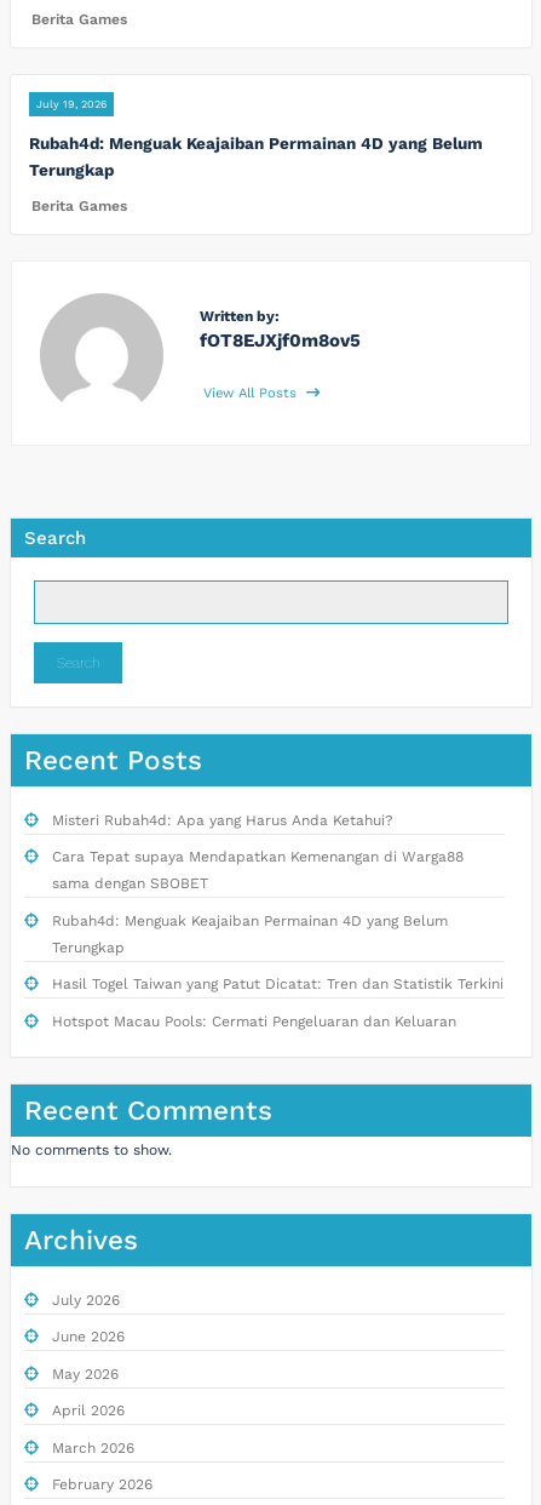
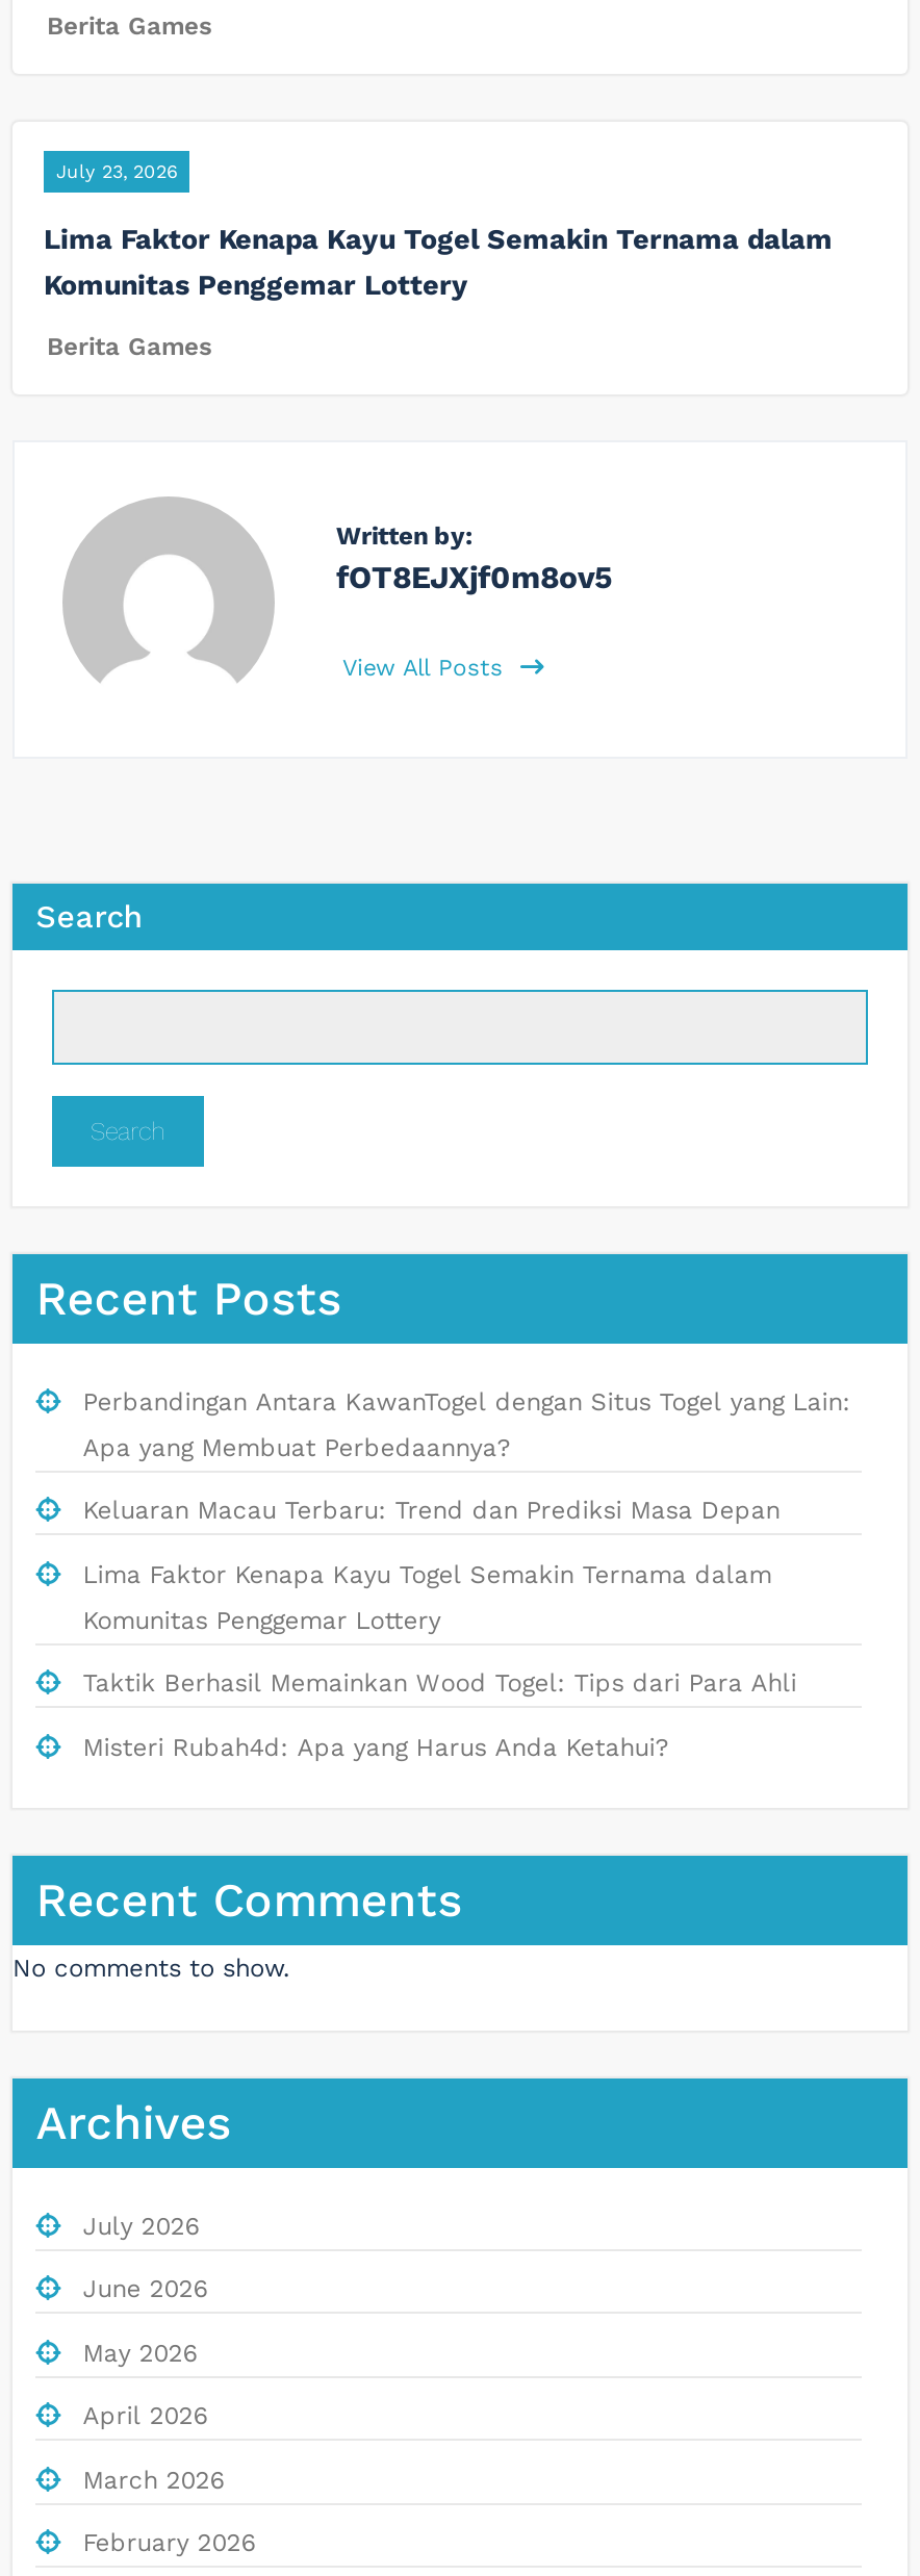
[36,98,107,110] July 19, 2026 -> [56,161,177,182] July 23, 2026
[29,133,483,179] Rubah4d: Menguak Keajaiban Permainan 4D yang Belum | Terungkap -> [44,221,833,300] Lima Faktor Kenapa Kayu Togel Semakin Ternama dalam | Komunitas Penggemar Lottery
none -> [83,1387,851,1698] Perbandingan Antara KawanTogel dengan Situs Togel yang Lain: | Apa yang Membuat Perbedaannya? | Keluaran Macau Terbaru: Trend dan Prediksi Masa Depan | Lima Faktor Kenapa Kayu Togel Semakin Ternama dalam | Komunitas Penggemar Lottery | Taktik Berhasil Memainkan Wood Togel: Tips dari Para Ahli
moved [52,811,393,828] -> [83,1732,670,1761]: Misteri Rubah4d: Apa yang Harus Anda Ketahui?
[52,848,503,1030] Cara Tepat supaya Mendapatkan Kemenangan di Warga88 | sama dengan SBOBET | Rubah4d: Menguak Keajaiban Permainan 4D yang Belum | Terungkap | Hasil Togel Taiwan yang Patut Dicatat: Tren dan Statistik Terkini | Hotspot Macau Pools: Cermati Pengeluaran dan Keluaran -> none

